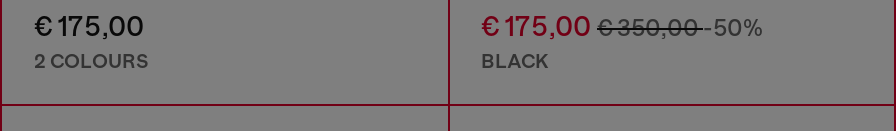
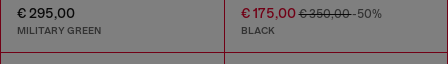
[34,9,148,74] € 175,00 | 2 COLOURS -> [17,4,101,37] € 295,00 | MILITARY GREEN

